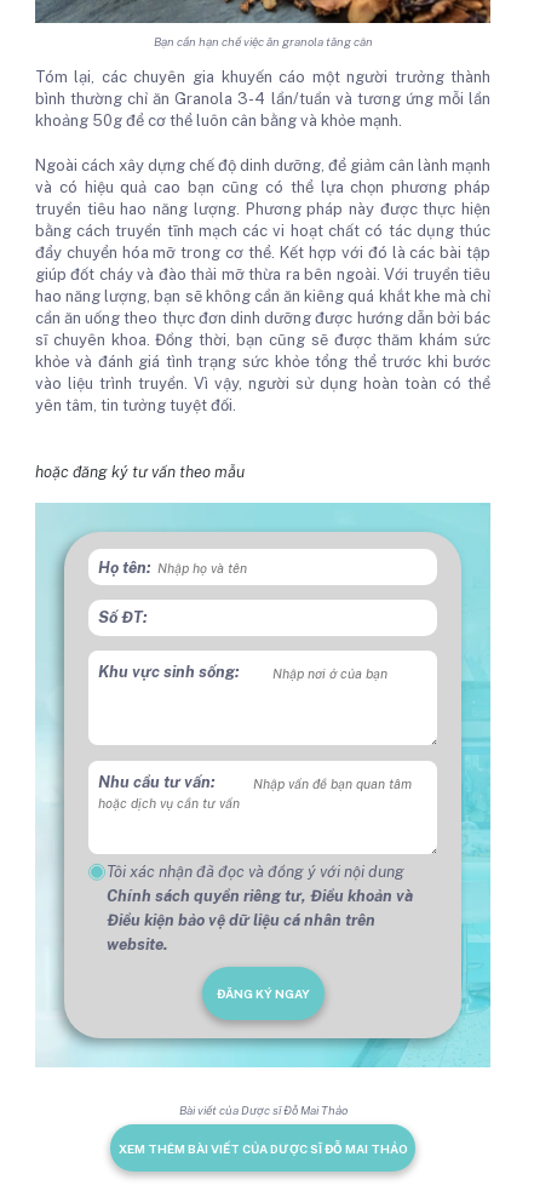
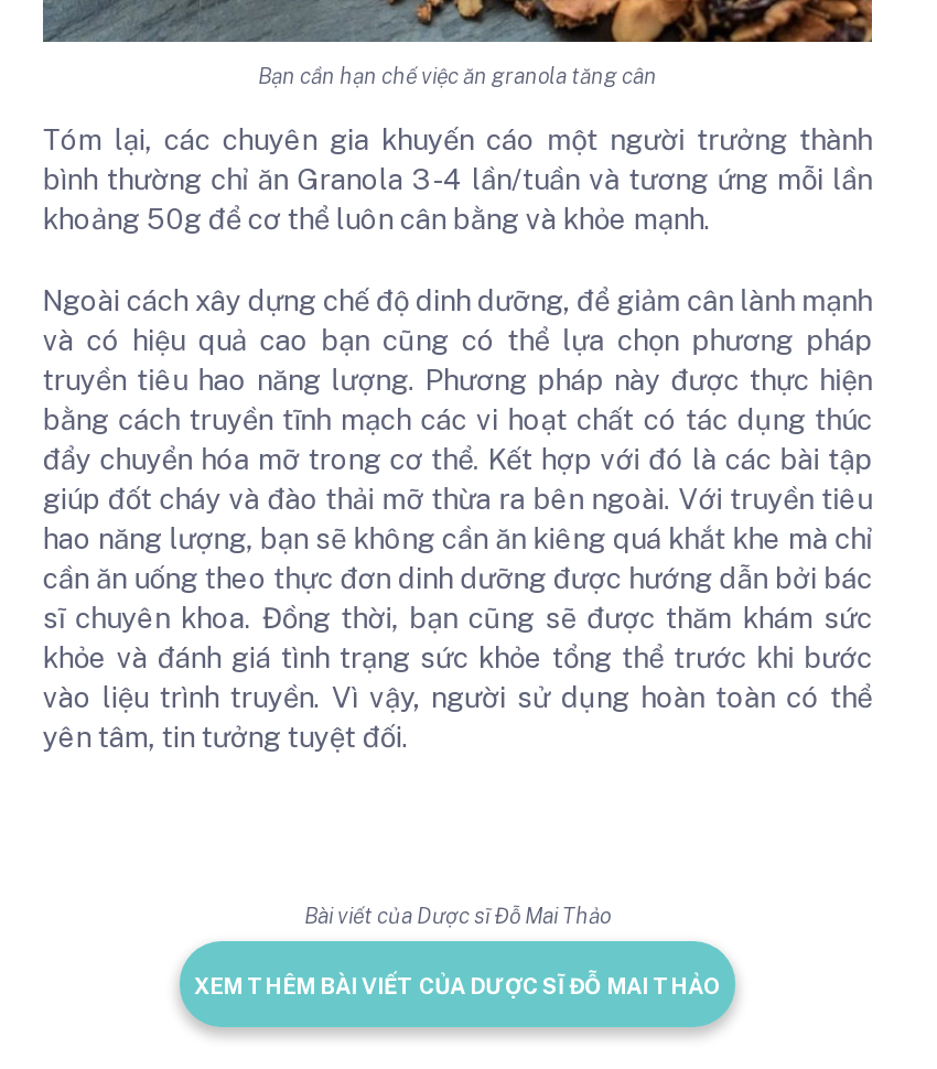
[35,462,244,481] hoặc đăng ký tư vấn theo mẫu -> none
[34,502,492,1069] [image] | Họ tên: | Số ĐT: | Khu vực sinh sống: -> none
[98,772,216,791] Nhu cầu tư vấn: -> none
[107,863,413,1001] Tôi xác nhận đã đọc và đồng ý với nội dung | Chính sách quyền riêng tư, Điều khoản và | Điều kiện bảo vệ dữ liệu cá nhân trên | website. | ĐĂNG KÝ NGAY -> none

